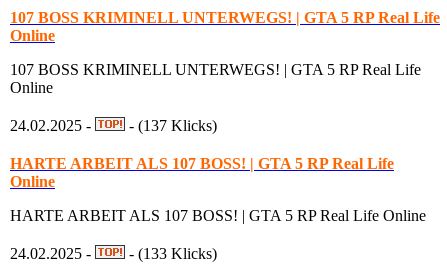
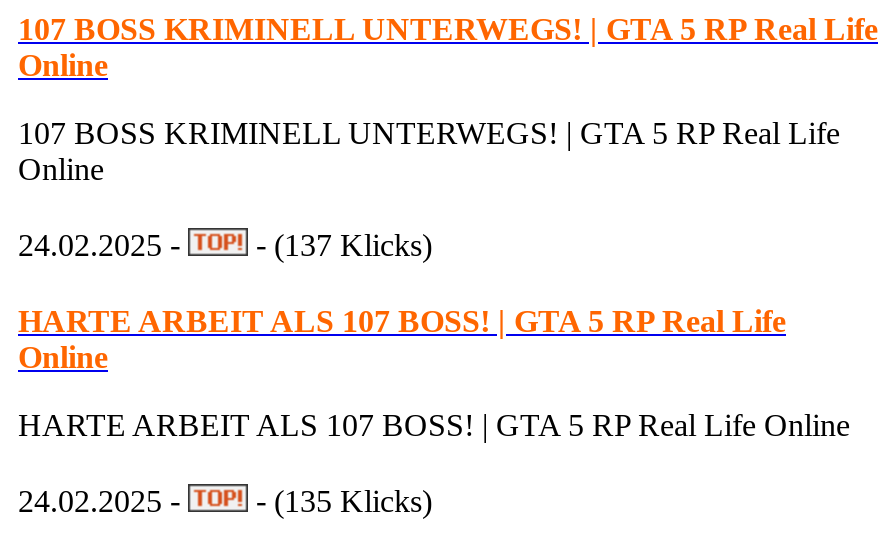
[10,245,217,262] 24.02.2025 - - (133 Klicks) -> [18,484,432,518] 24.02.2025 - - (135 Klicks)

